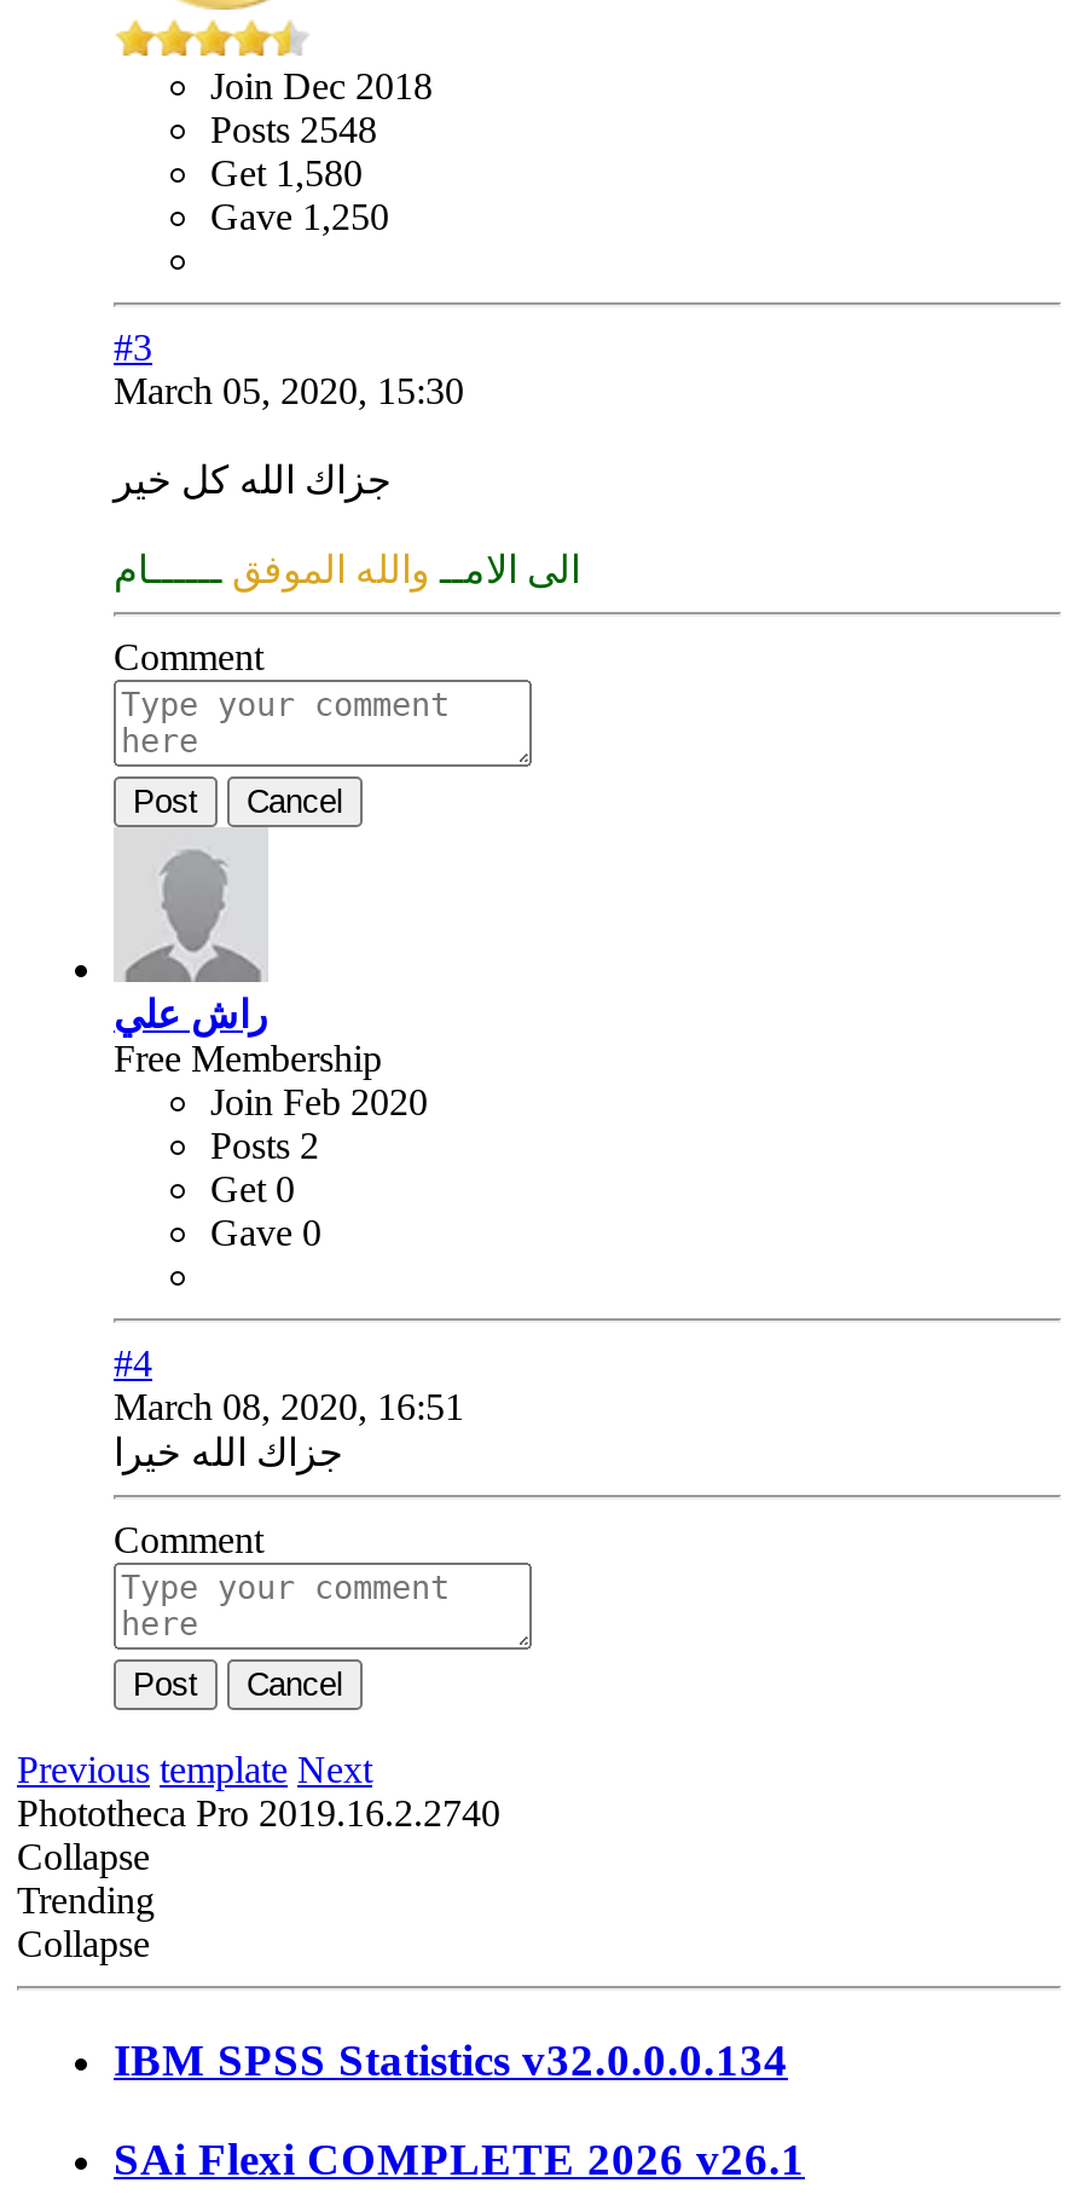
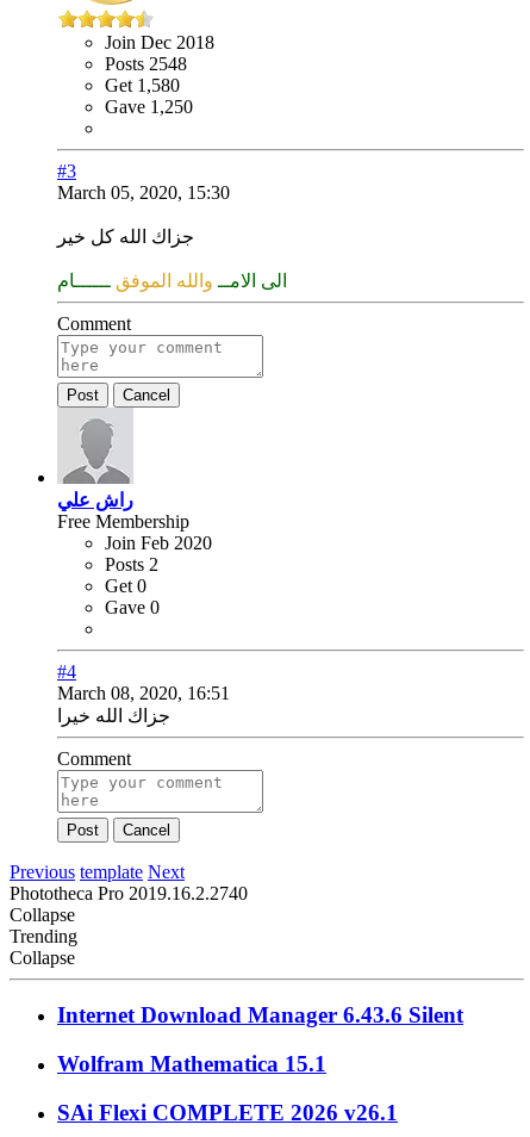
[114,2035,788,2086] IBM SPSS Statistics v32.0.0.0.134 -> [57,1003,463,1076] Internet Download Manager 6.43.6 Silent | Wolfram Mathematica 15.1

